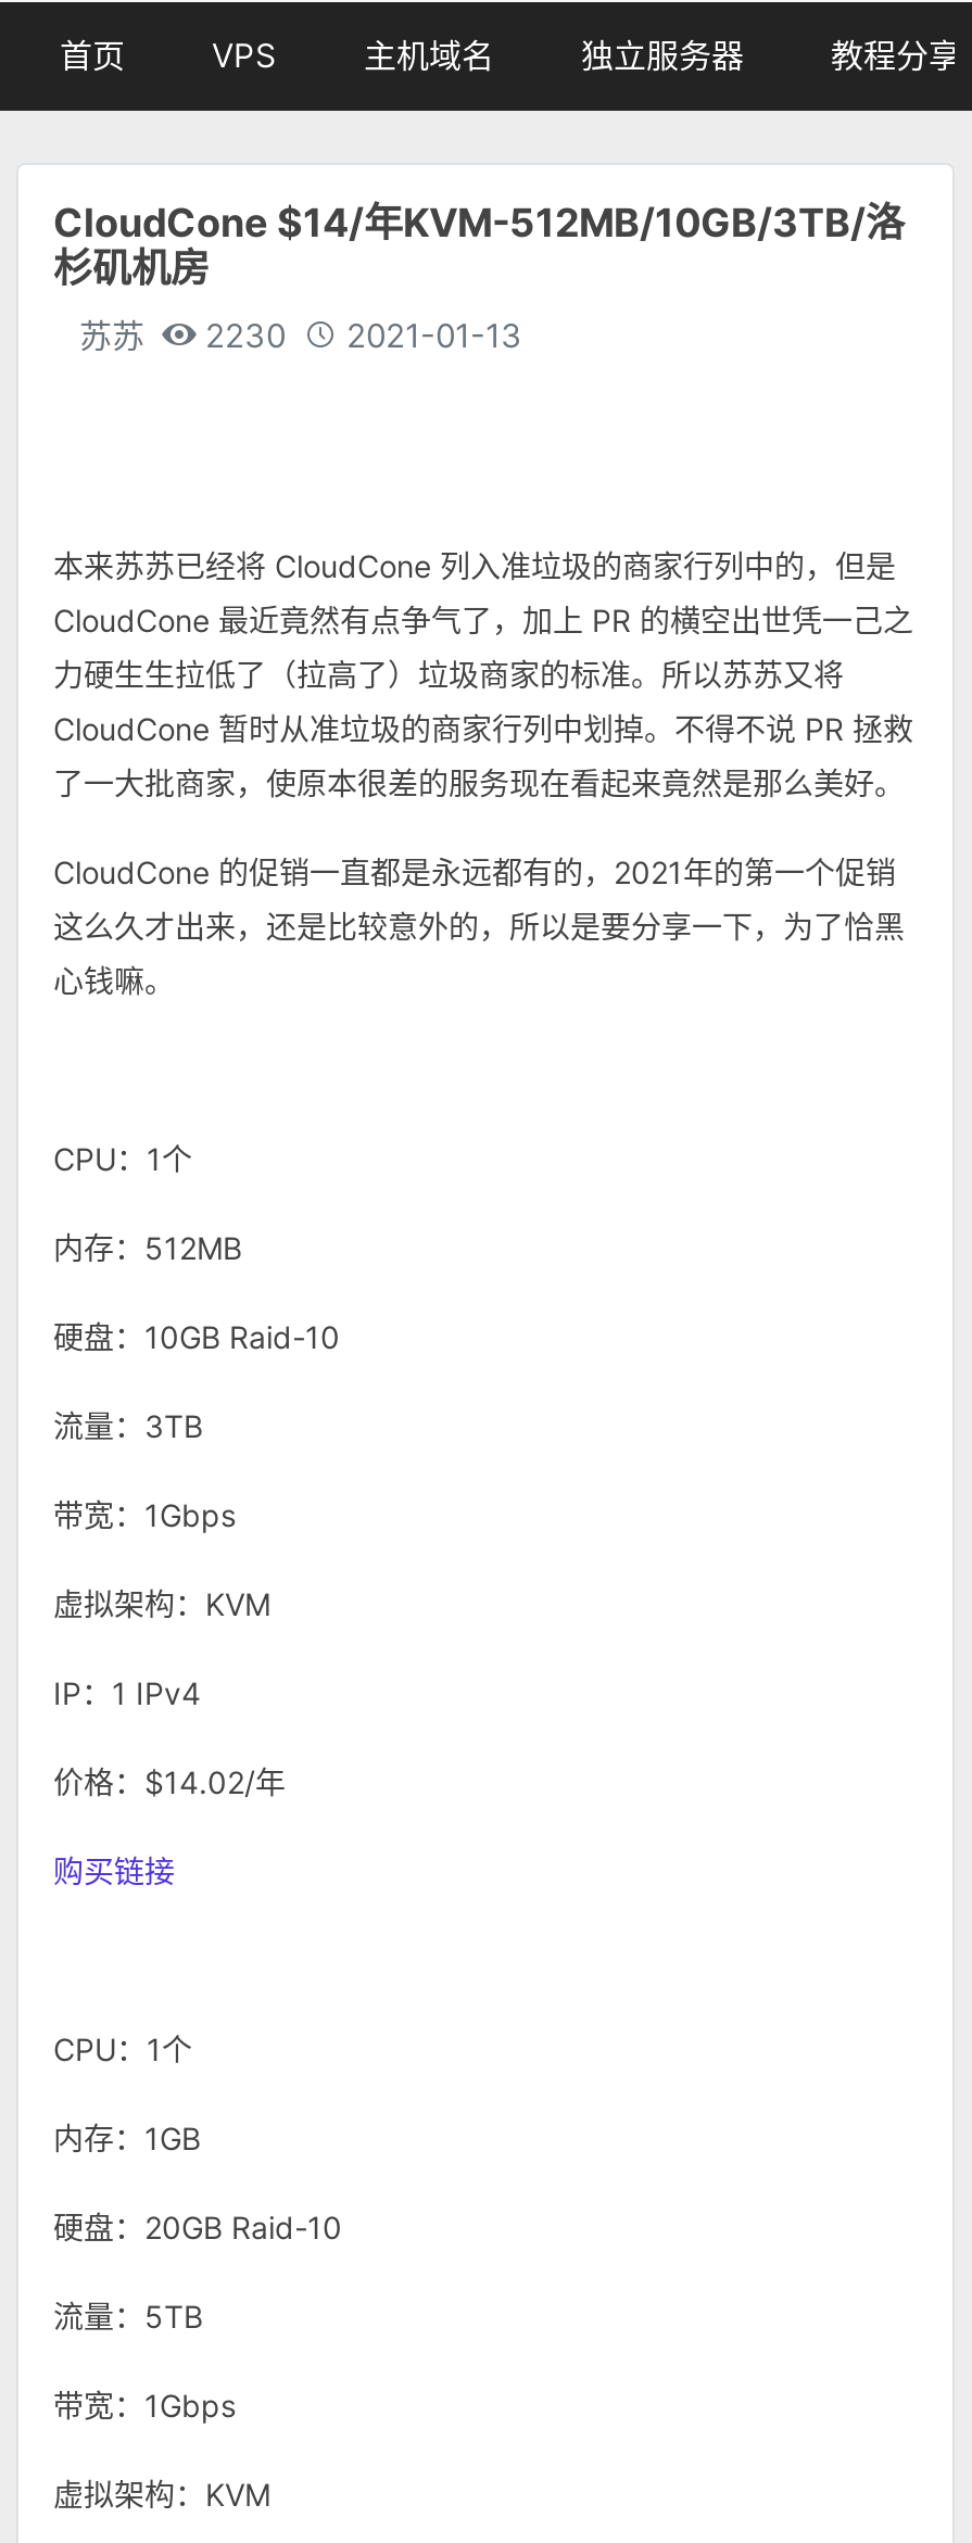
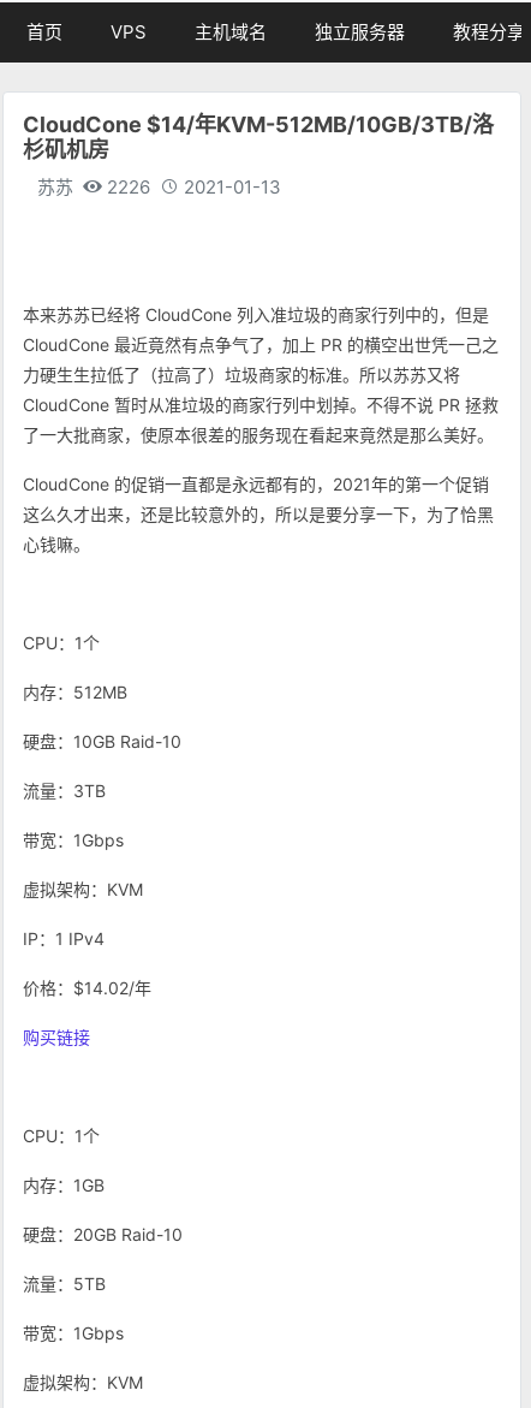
[79,315,522,356] 苏苏 2230 2021-01-13 -> [37,176,281,198] 苏苏 2226 2021-01-13

